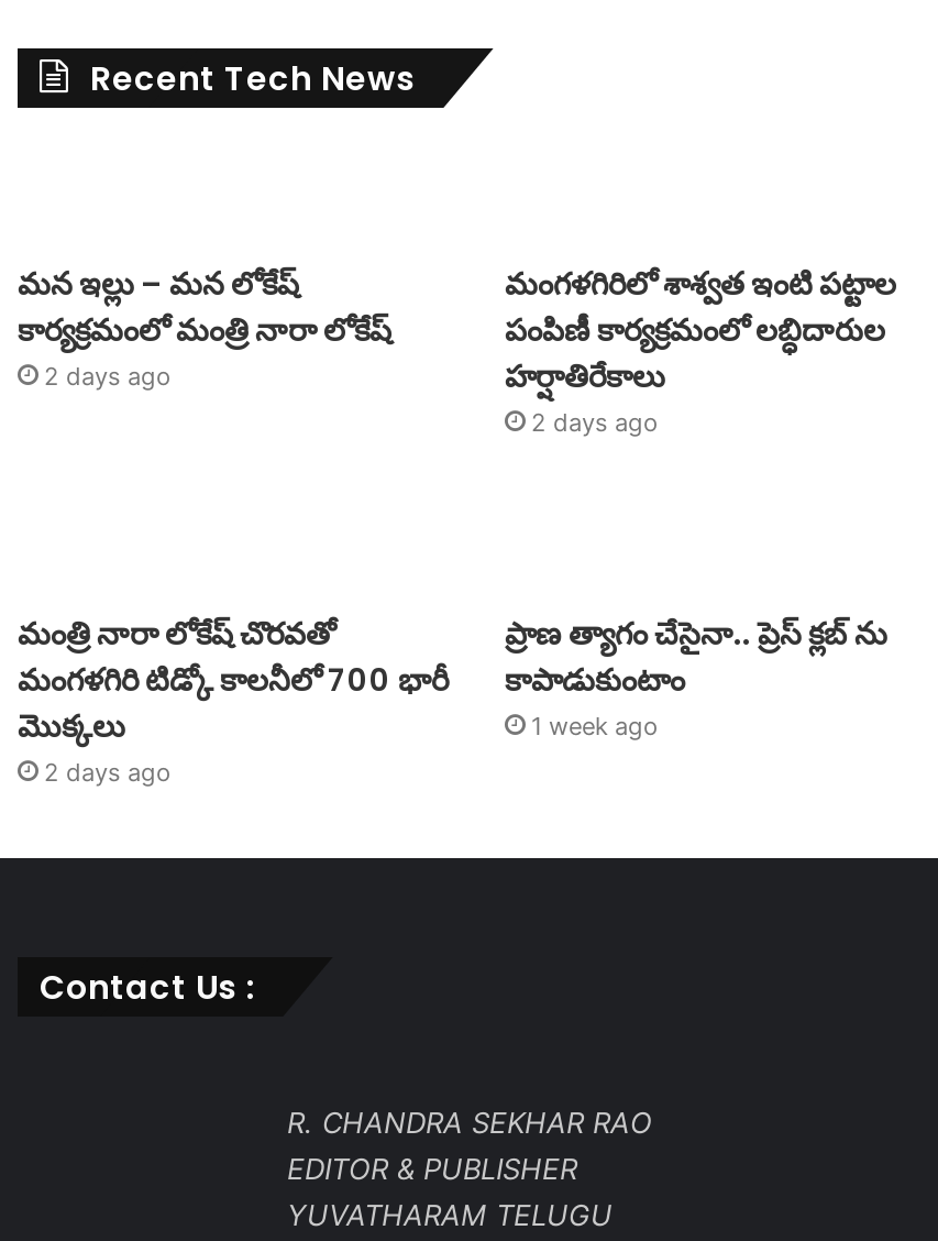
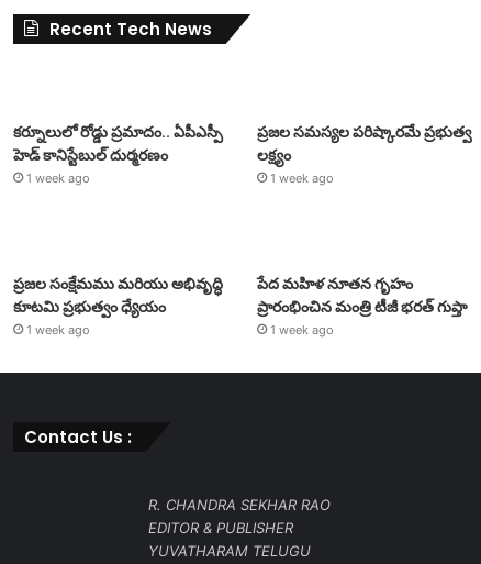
[18,263,391,393] మన ఇల్లు – మన లోకేష్ | కార్యక్రమంలో మంత్రి నారా లోకేష్ | 2 days ago -> [13,121,223,186] కర్నూలులో రోడ్డు ప్రమాదం.. ఏపీఎస్పీ | హెడ్ కానిస్టేబుల్ దుర్మరణం | 1 week ago
[505,263,896,439] మంగళగిరిలో శాశ్వత ఇంటి పట్టాల | పంపిణీ కార్యక్రమంలో లబ్ధిదారుల | హర్షాతిరేకాలు | 2 days ago -> [256,121,471,186] ప్రజల సమస్యల పరిష్కారమే ప్రభుత్వ | లక్ష్యం | 1 week ago
[18,613,449,789] మంత్రి నారా లోకేష్ చొరవతో | మంగళగిరి టిడ్కో కాలనీలో 700 భారీ | మొక్కలు | 2 days ago -> [13,273,223,338] ప్రజల సంక్షేమము మరియు అభివృద్ధి | కూటమి ప్రభుత్వం ధ్యేయం | 1 week ago
[505,613,887,703] ప్రాణ త్యాగం చేసైనా.. ప్రెస్ క్లబ్ ను | కాపాడుకుంటాం -> [256,273,466,318] పేద మ‌హిళ‌ నూత‌న గృహం | ప్రారంభించిన మంత్రి టీజీ భ‌ర‌త్ గుప్తా

